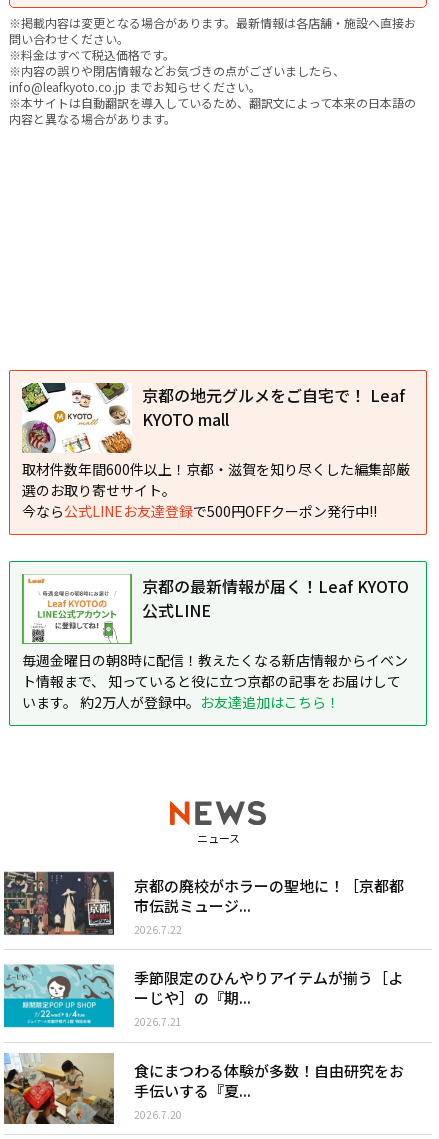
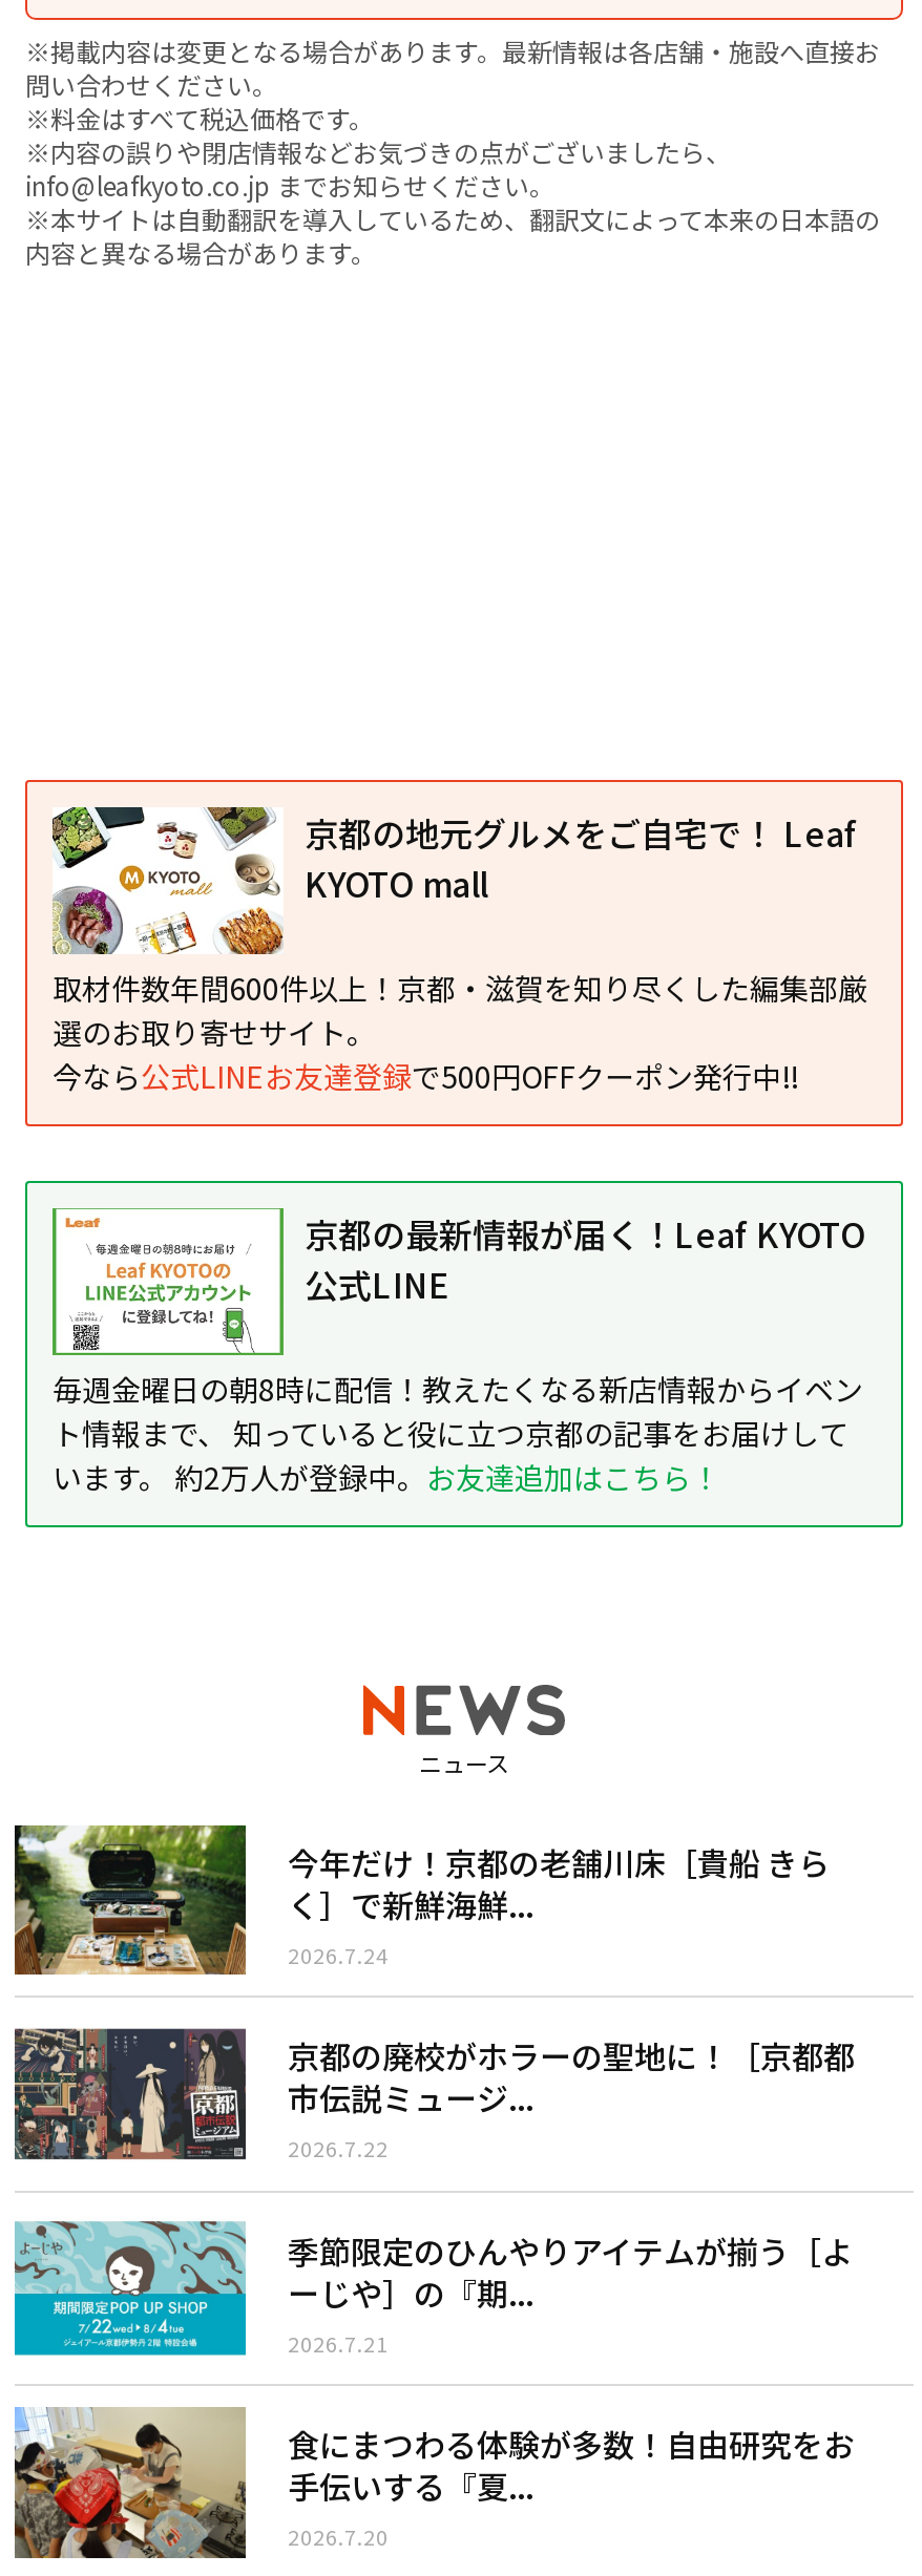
none -> [13,1821,830,1977] [image] | 今年だけ！京都の老舗川床［貴船 きら | く］で新鮮海鮮... | 2026.7.24

